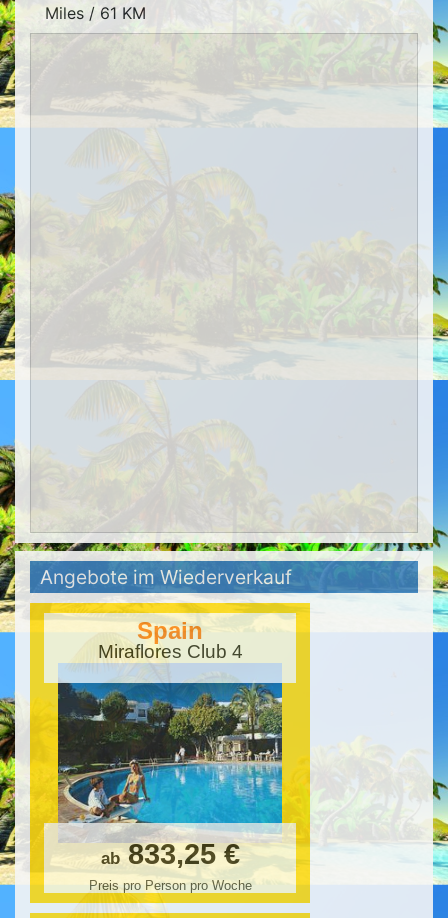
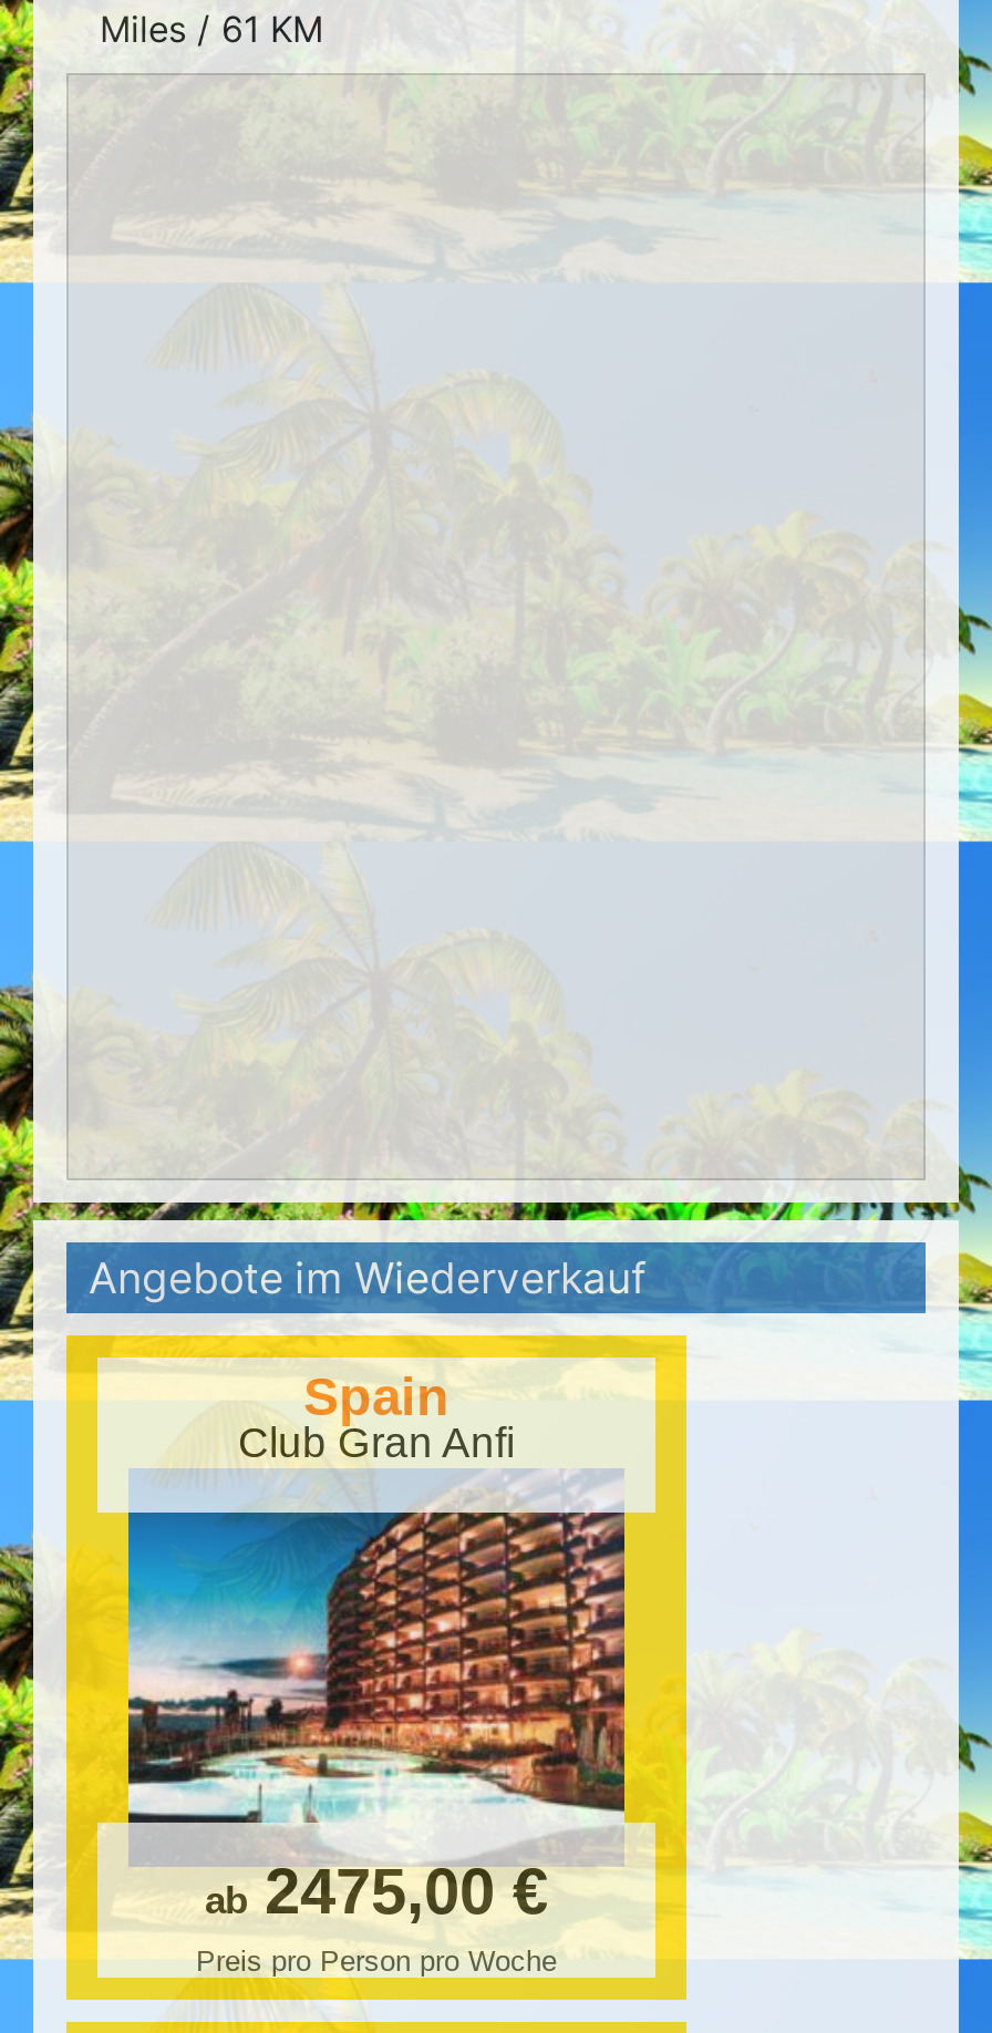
[97,641,242,662] Miraflores Club 4 -> [238,1420,515,1466] Club Gran Anfi
[57,670,283,870] [image] | ab 833,25 € -> [126,1473,627,1927] [image] | ab 2475,00 €

